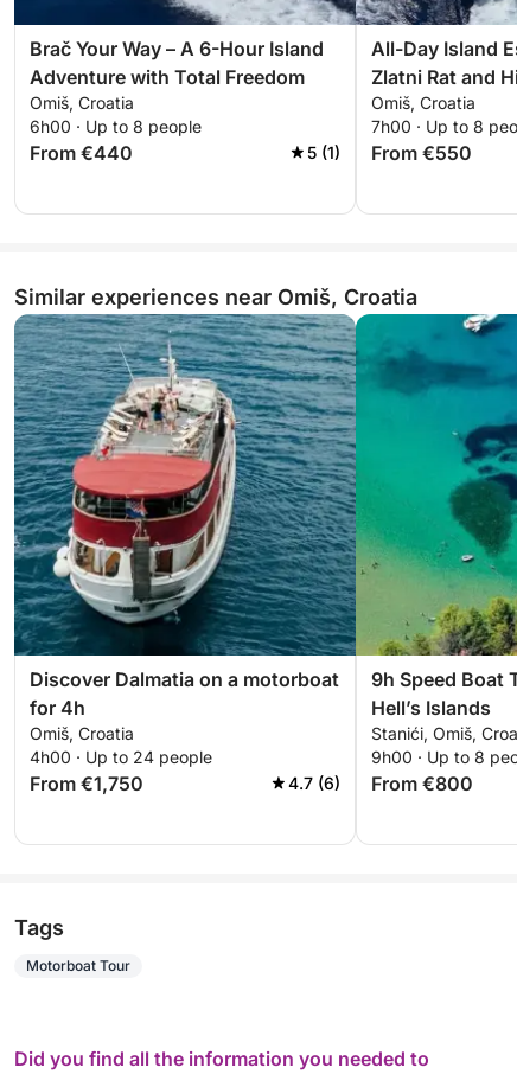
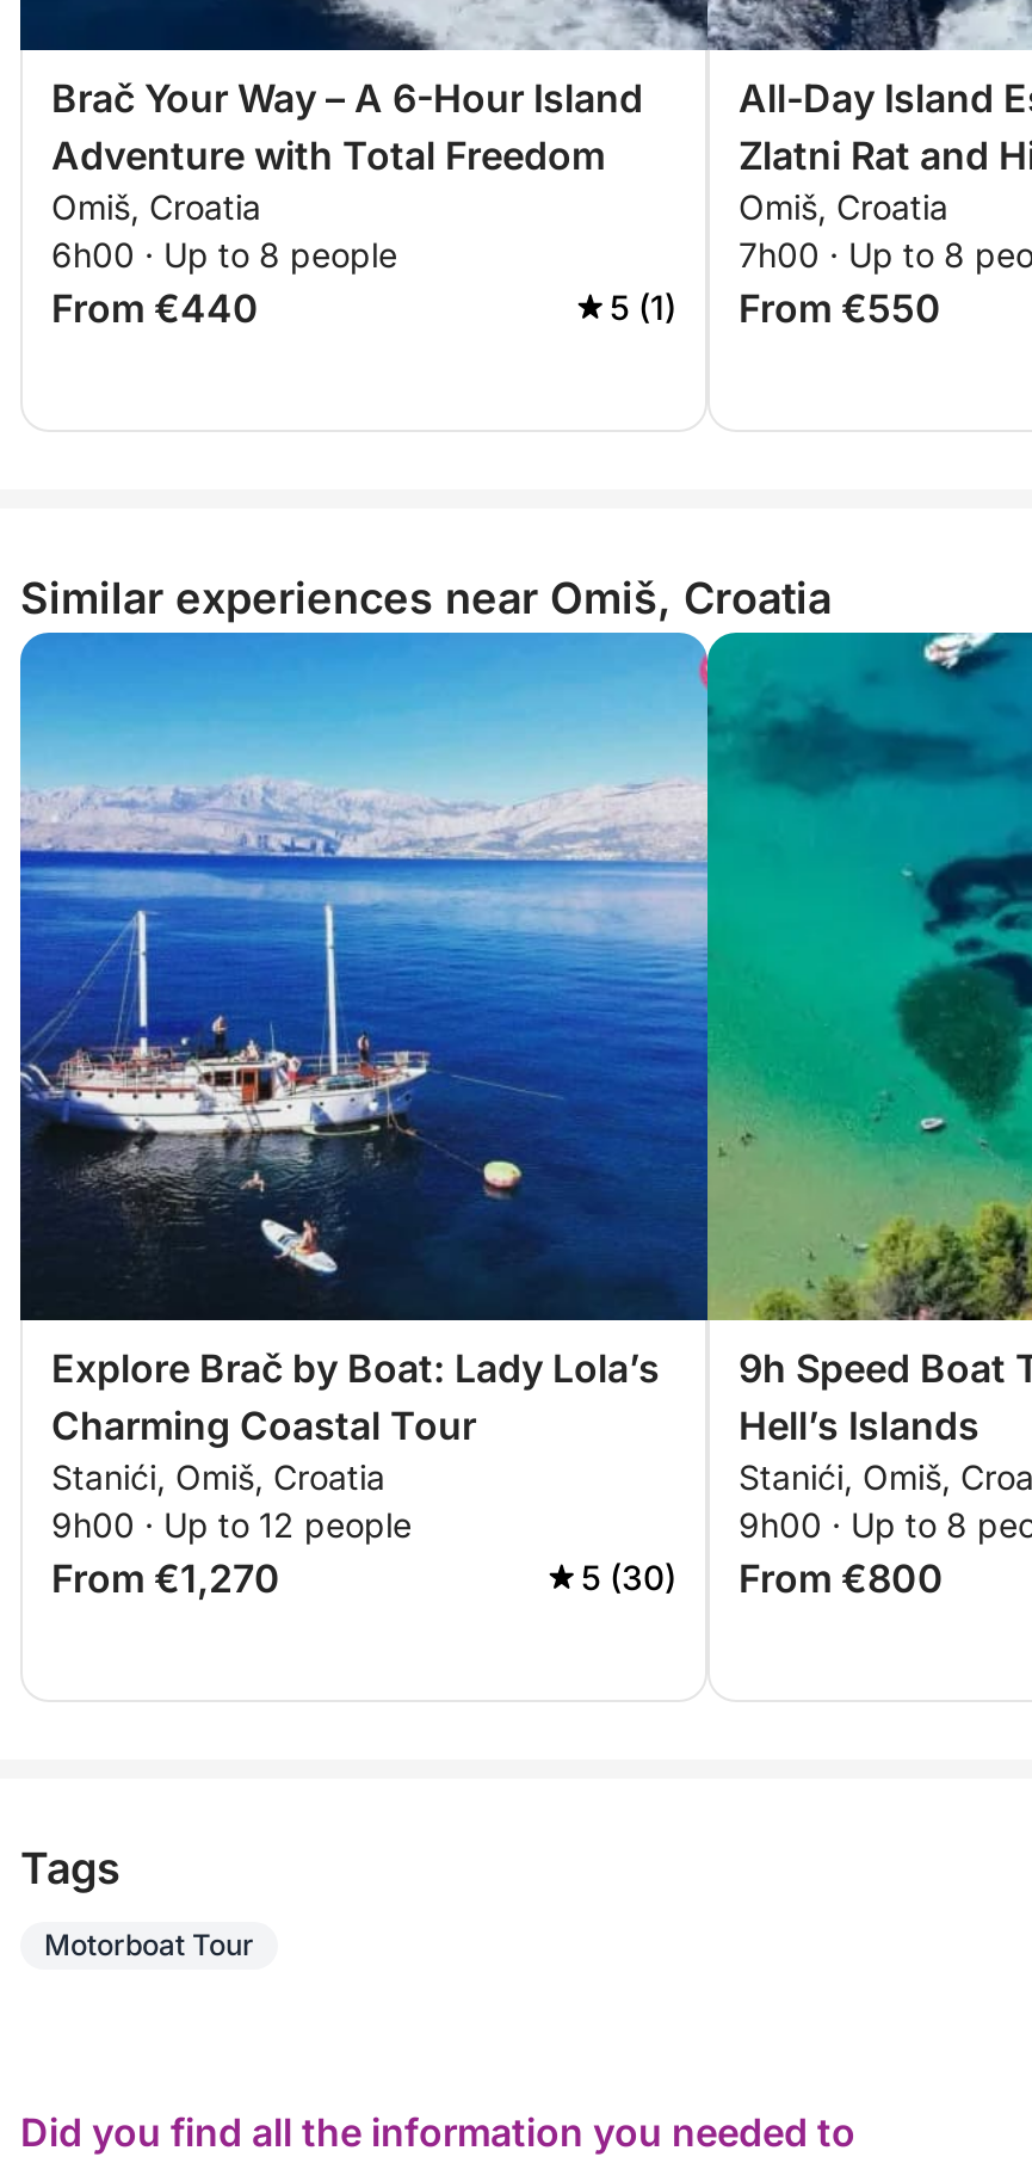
[14,314,356,795] [image] | Discover Dalmatia on a motorboat | for 4h | Omiš, Croatia | 4h00 · Up to 24 people | From €1,750 | 4.7 (6) -> [20,633,710,1602] [image] | Explore Brač by Boat: Lady Lola’s | Charming Coastal Tour | Stanići, Omiš, Croatia | 9h00 · Up to 12 people | From €1,270 | 5 (30)

